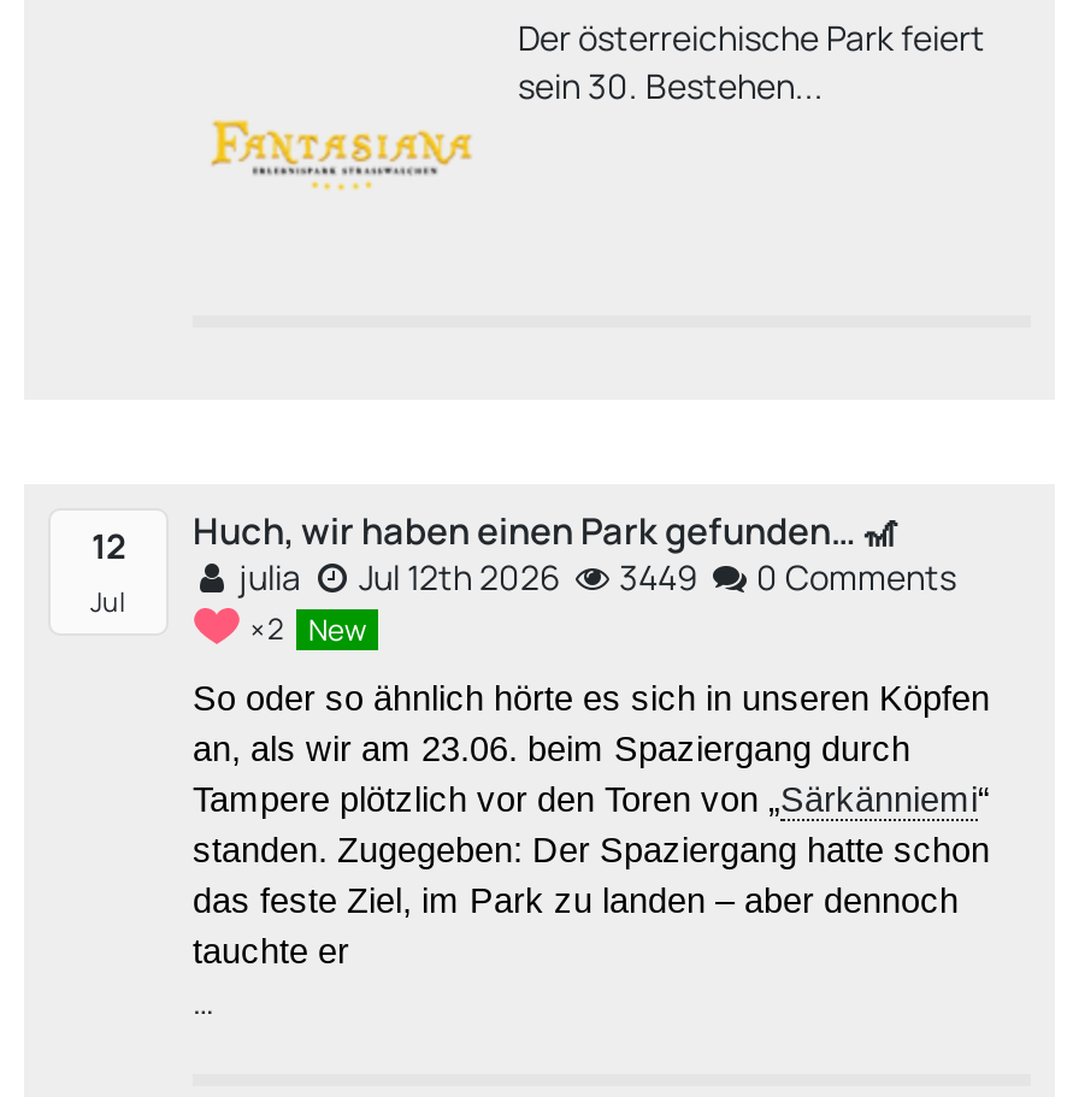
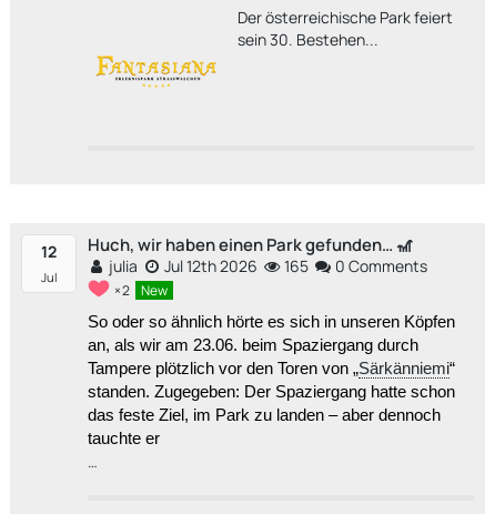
[238,554,956,600] julia Jul 12th 2026 3449 0 Comments -> [109,255,427,276] julia Jul 12th 2026 165 0 Comments

